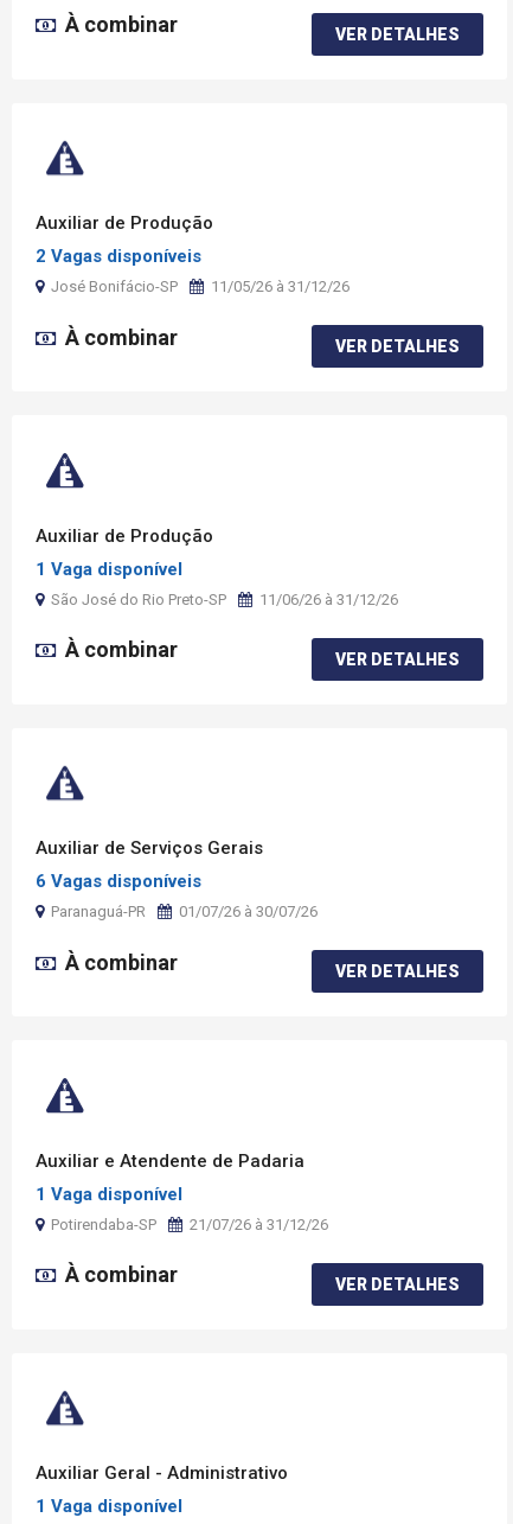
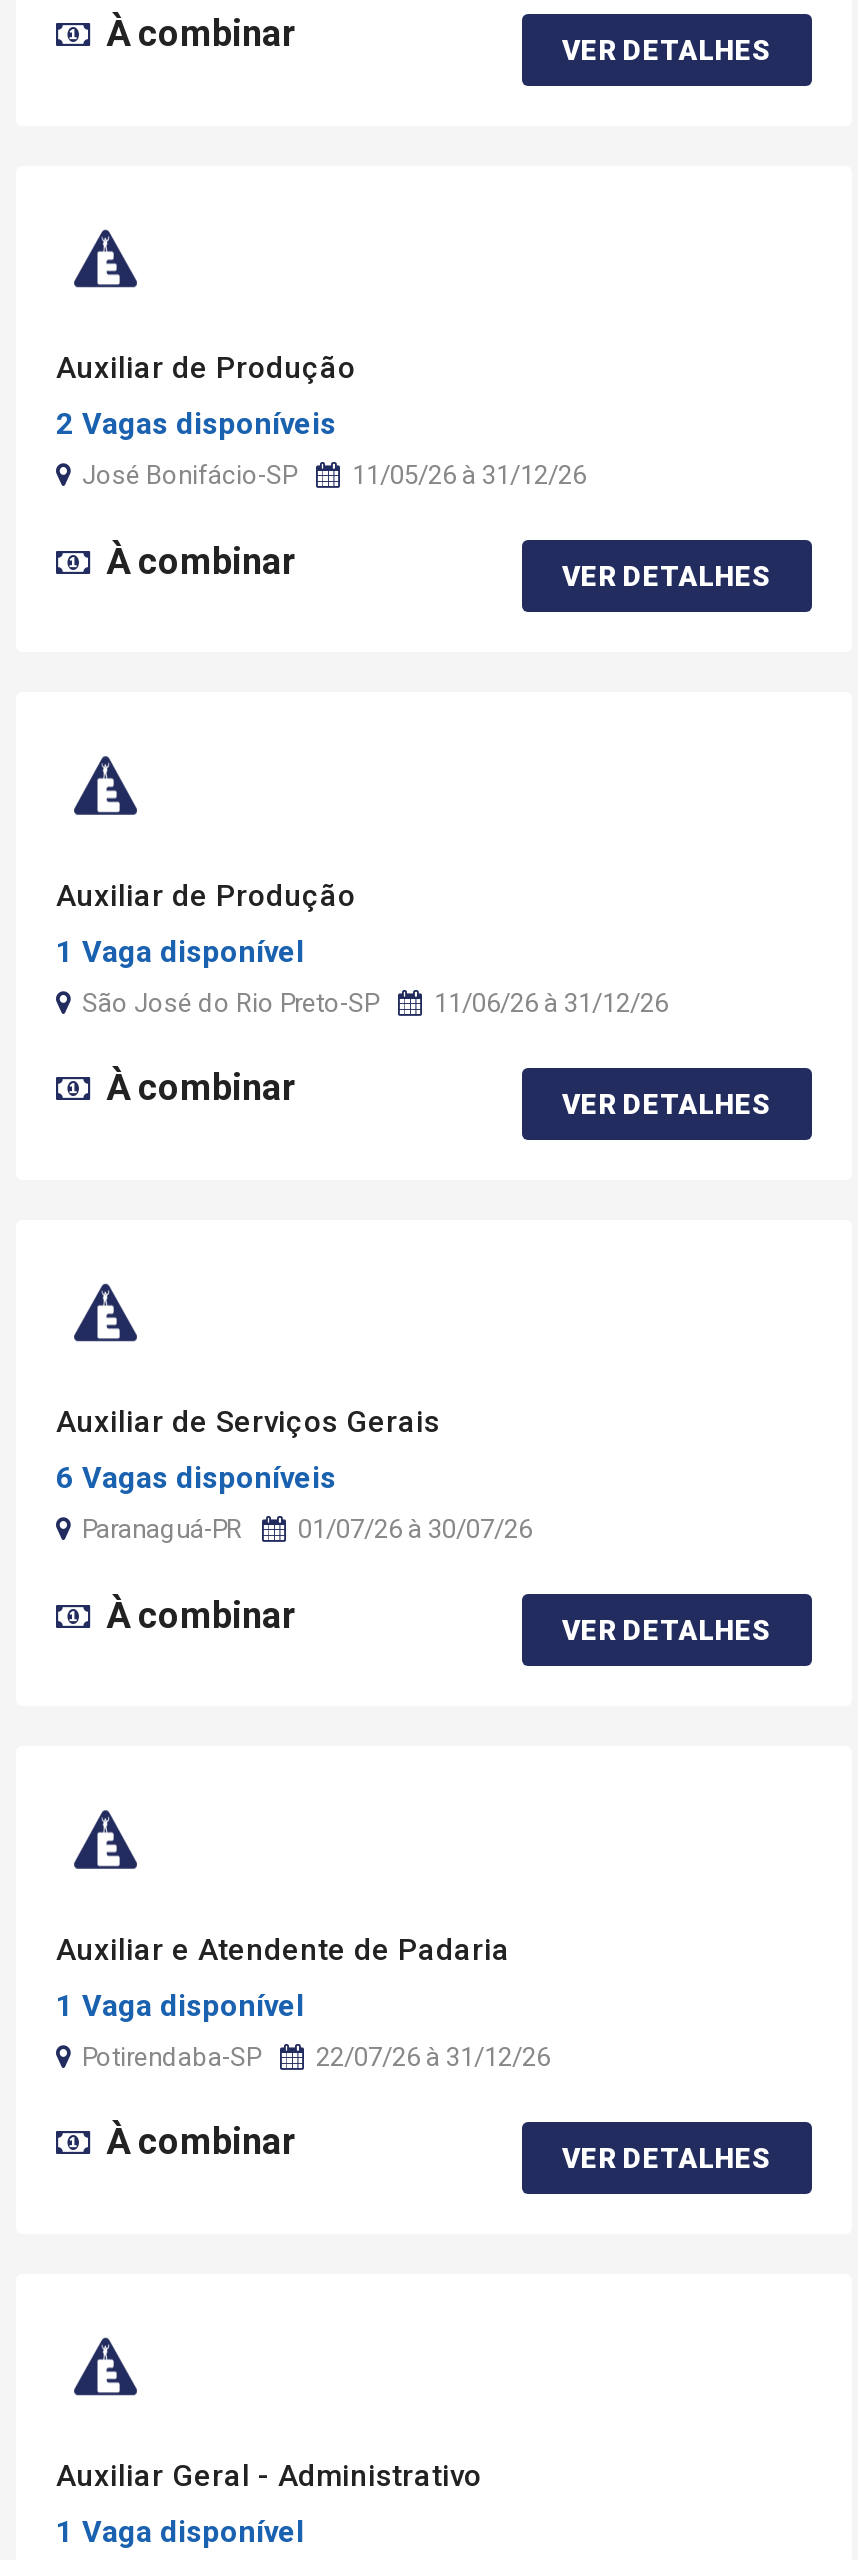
[51,1215,328,1233] Potirendaba-SP 21/07/26 à 31/12/26 -> [82,2041,550,2071] Potirendaba-SP 22/07/26 à 31/12/26

